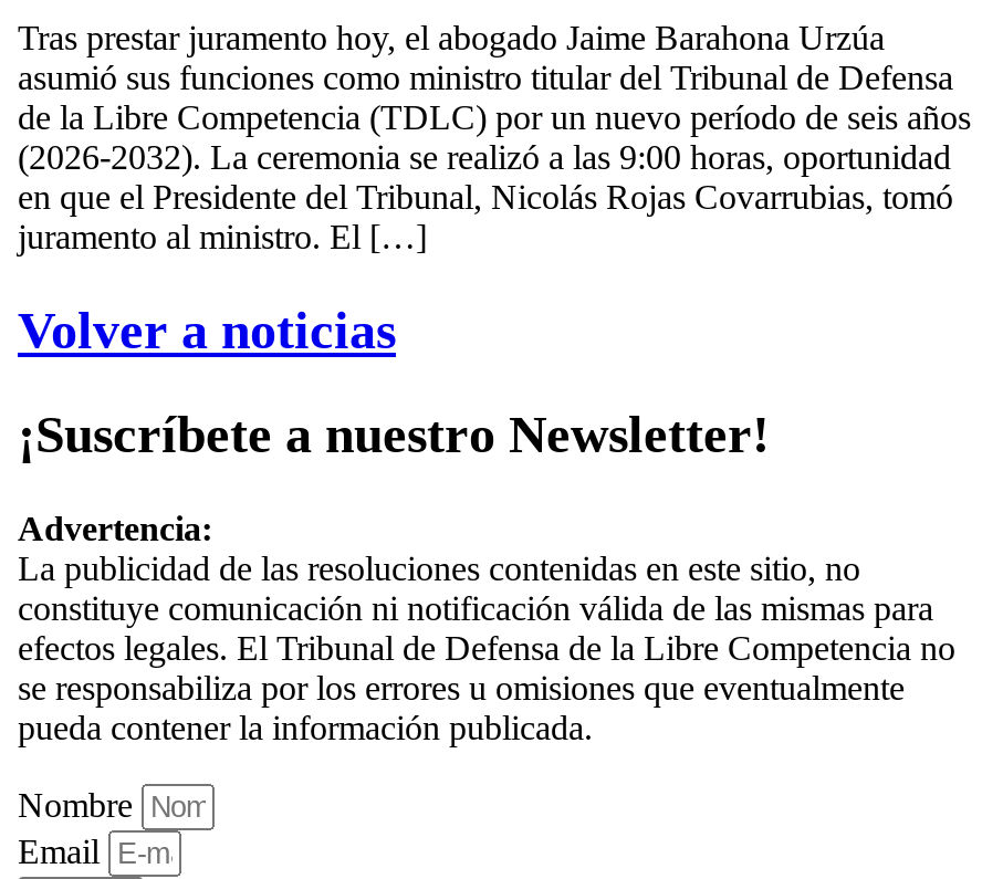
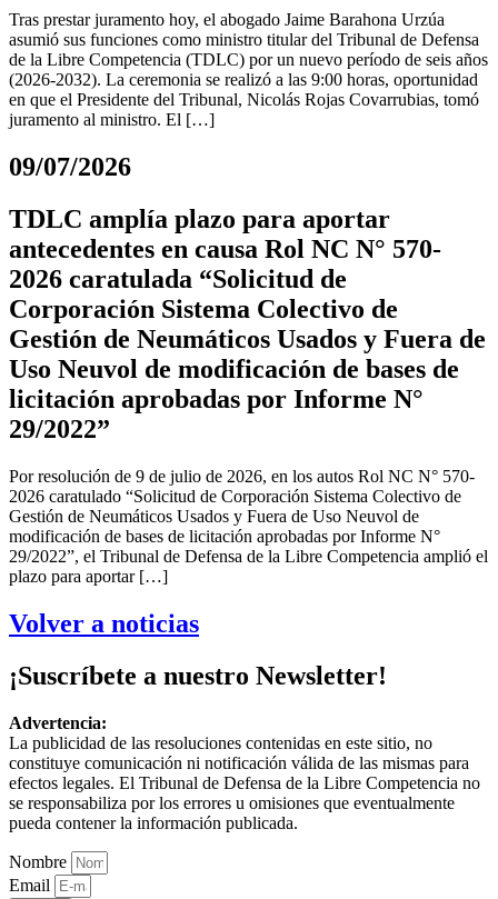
none -> [9,153,488,586] 09/07/2026 | TDLC amplía plazo para aportar | antecedentes en causa Rol NC N° 570- | 2026 caratulada “Solicitud de | Corporación Sistema Colectivo de | Gestión de Neumáticos Usados y Fuera de | Uso Neuvol de modificación de bases de | licitación aprobadas por Informe N° | 29/2022” | Por resolución de 9 de julio de 2026, en los autos Rol NC N° 570- | 2026 caratulado “Solicitud de Corporación Sistema Colectivo de | Gestión de Neumáticos Usados y Fuera de Uso Neuvol de | modificación de bases de licitación aprobadas por Informe N° | 29/2022”, el Tribunal de Defensa de la Libre Competencia amplió el | plazo para aportar […]

